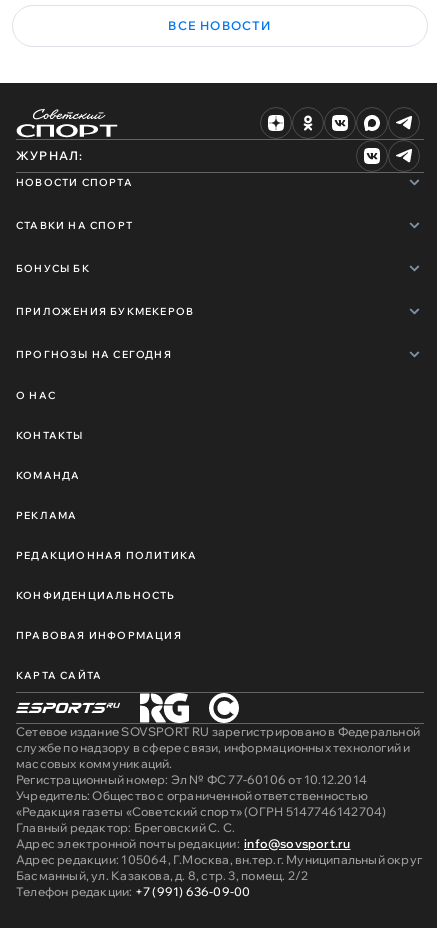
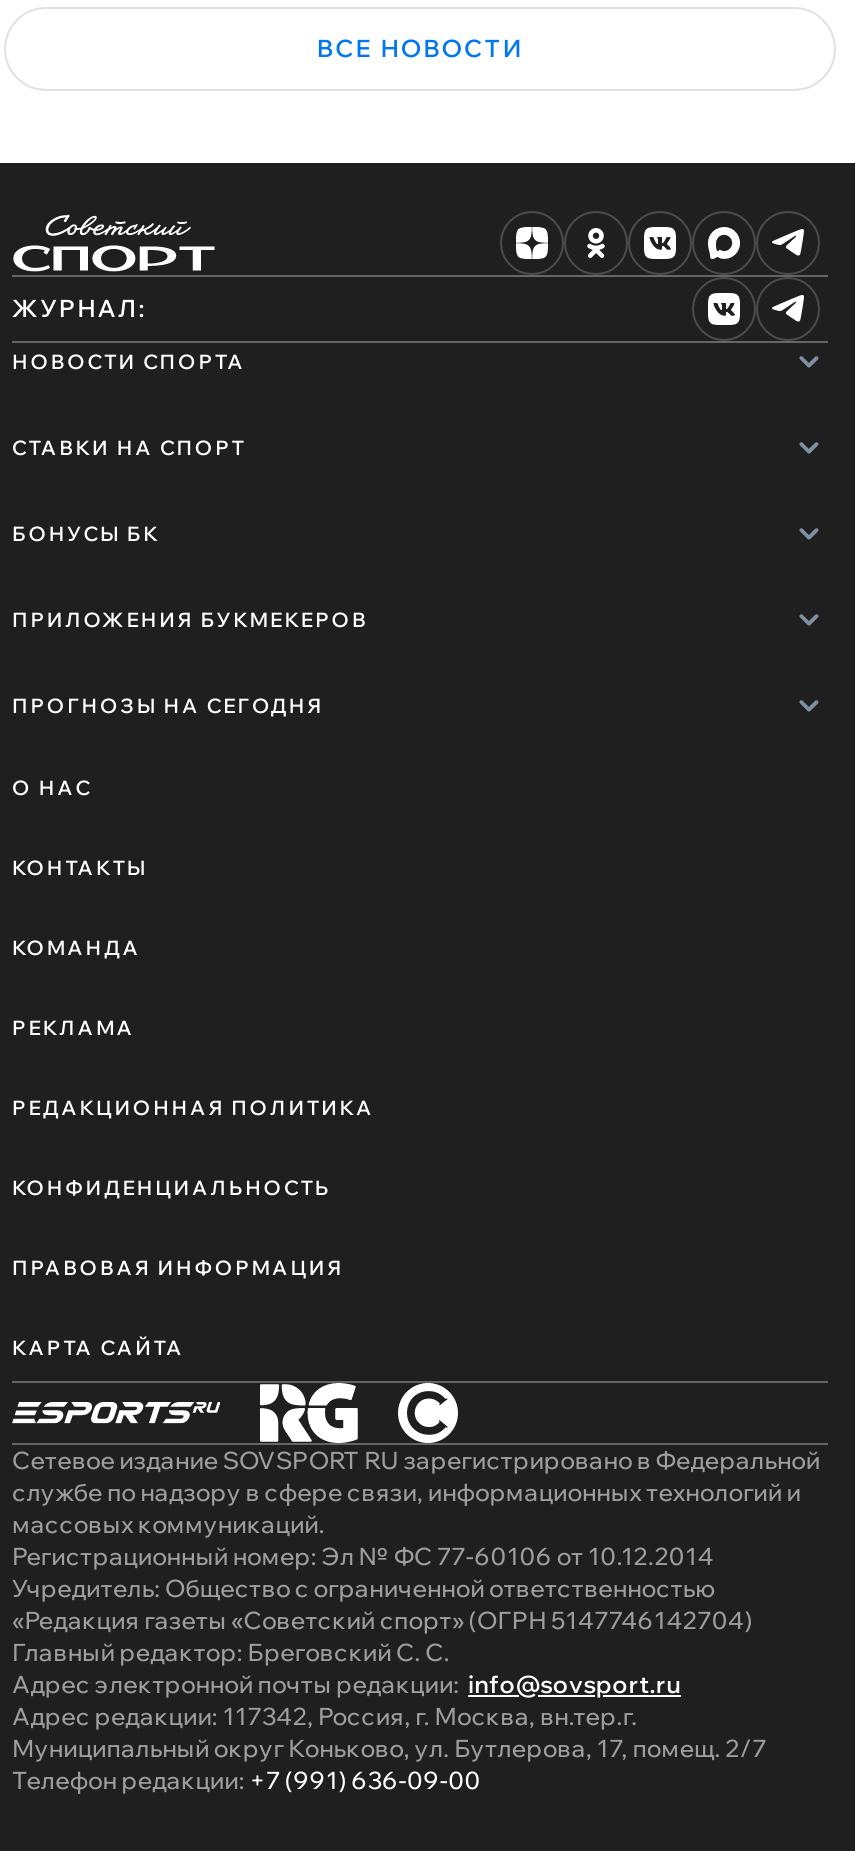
[16,852,422,883] Адрес редакции: 105064, Г.Москва, вн.тер.г. Муниципальный округ | Басманный, ул. Казакова, д. 8, стр. 3, помещ. 2/2 -> [12,1702,767,1764] Адрес редакции: 117342, Россия, г. Москва, вн.тер.г. | Муниципальный округ Коньково, ул. Бутлерова, 17, помещ. 2/7

